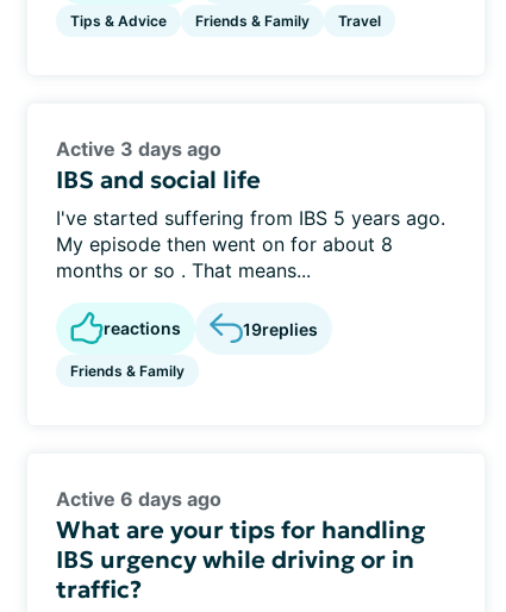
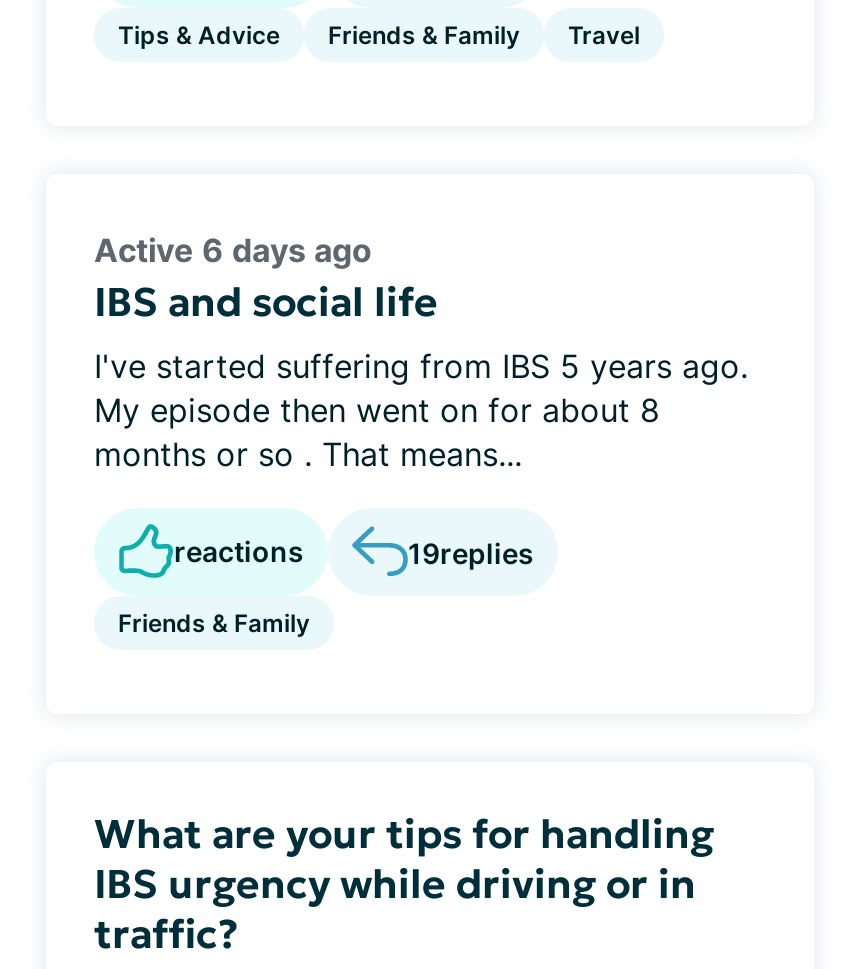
[56,137,221,161] Active 3 days ago -> none
moved [56,487,221,511] -> [94,230,372,270]: Active 6 days ago

